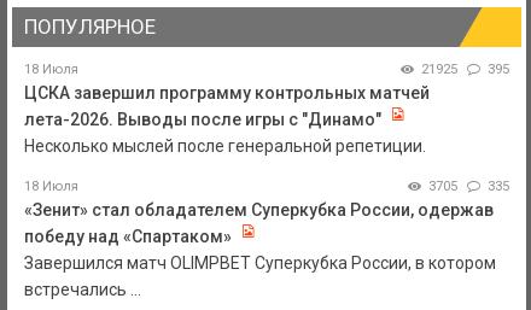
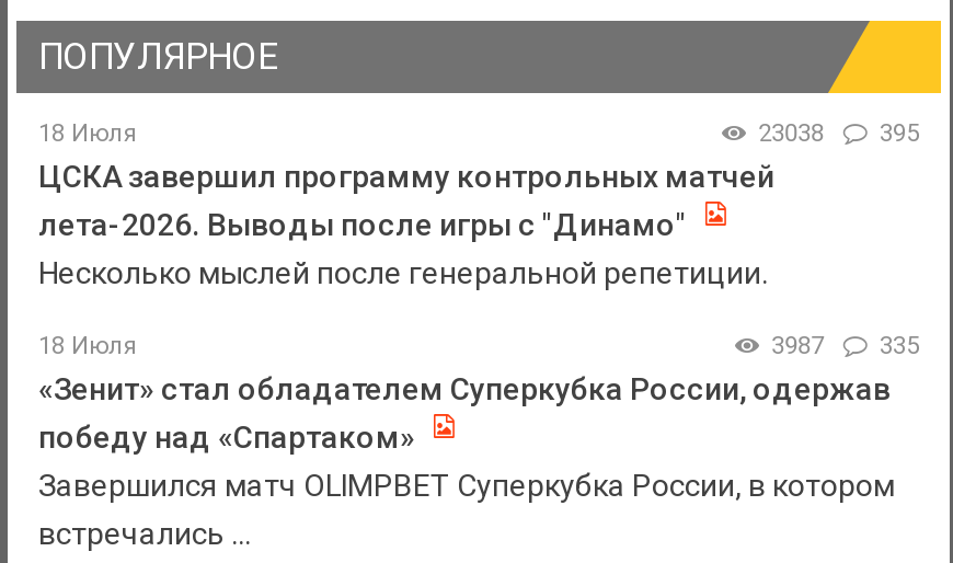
[421,62,509,77] 21925 395 -> [758,119,919,148] 23038 395
[428,179,509,194] 3705 335 -> [772,332,919,360] 3987 335

